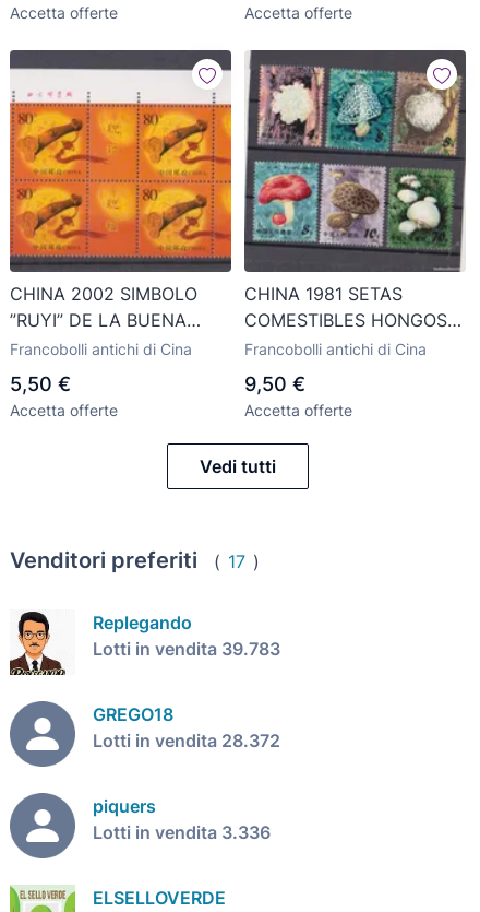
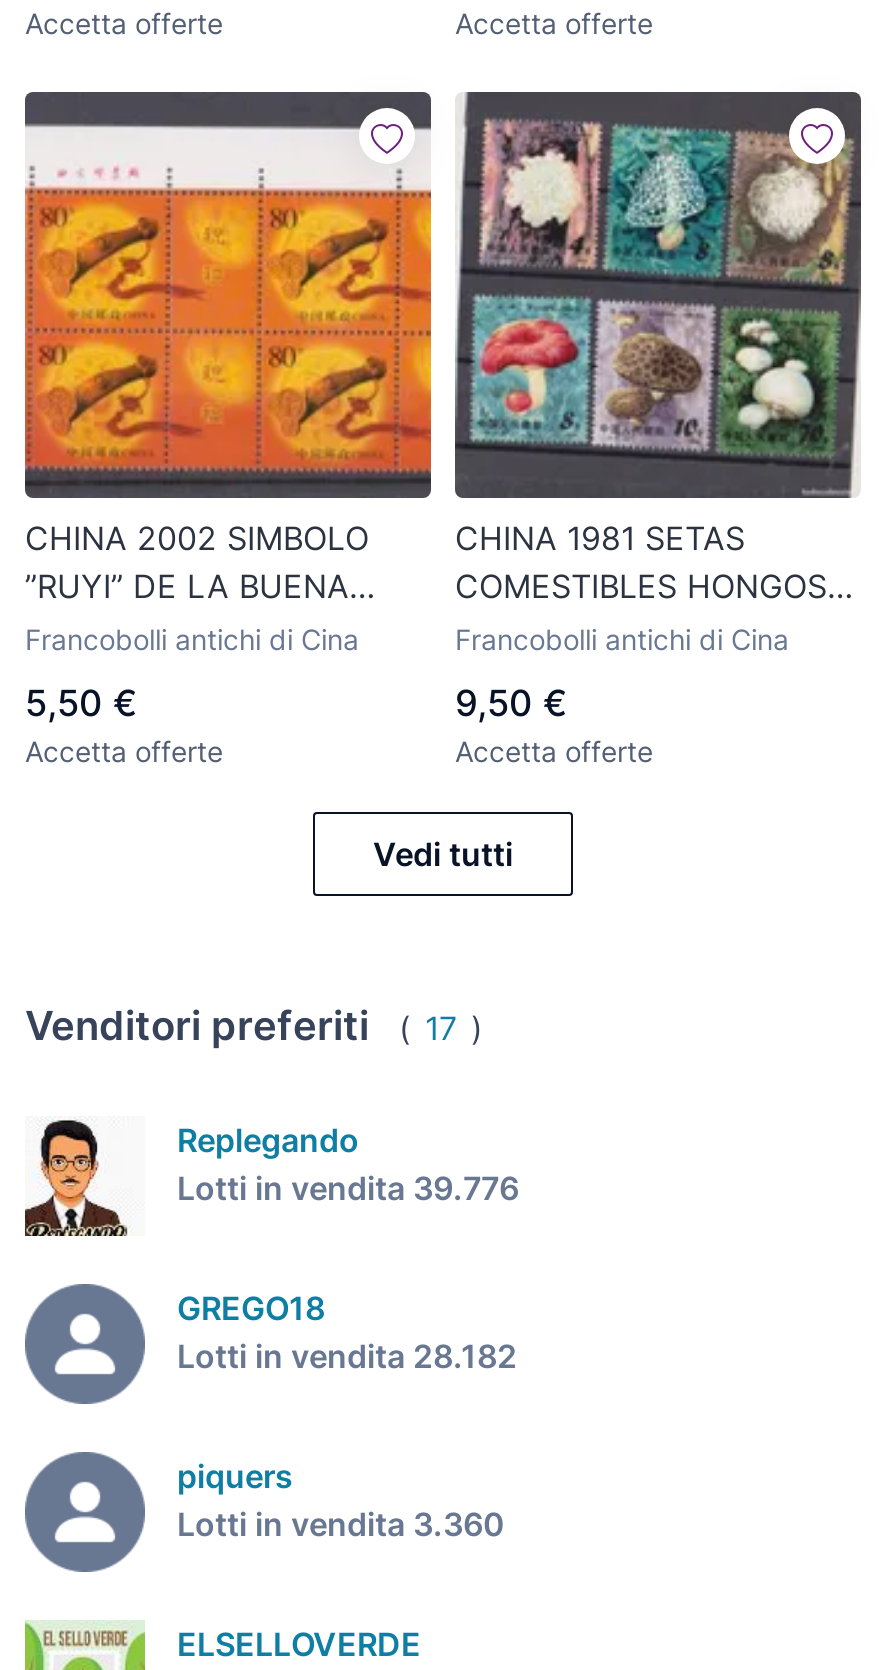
[93,638,280,660] Lotti in vendita 39.783 -> [177,1168,519,1208] Lotti in vendita 39.776
[93,730,280,751] Lotti in vendita 28.372 -> [177,1336,517,1376] Lotti in vendita 28.182
[93,821,271,843] Lotti in vendita 3.336 -> [177,1504,505,1544] Lotti in vendita 3.360

